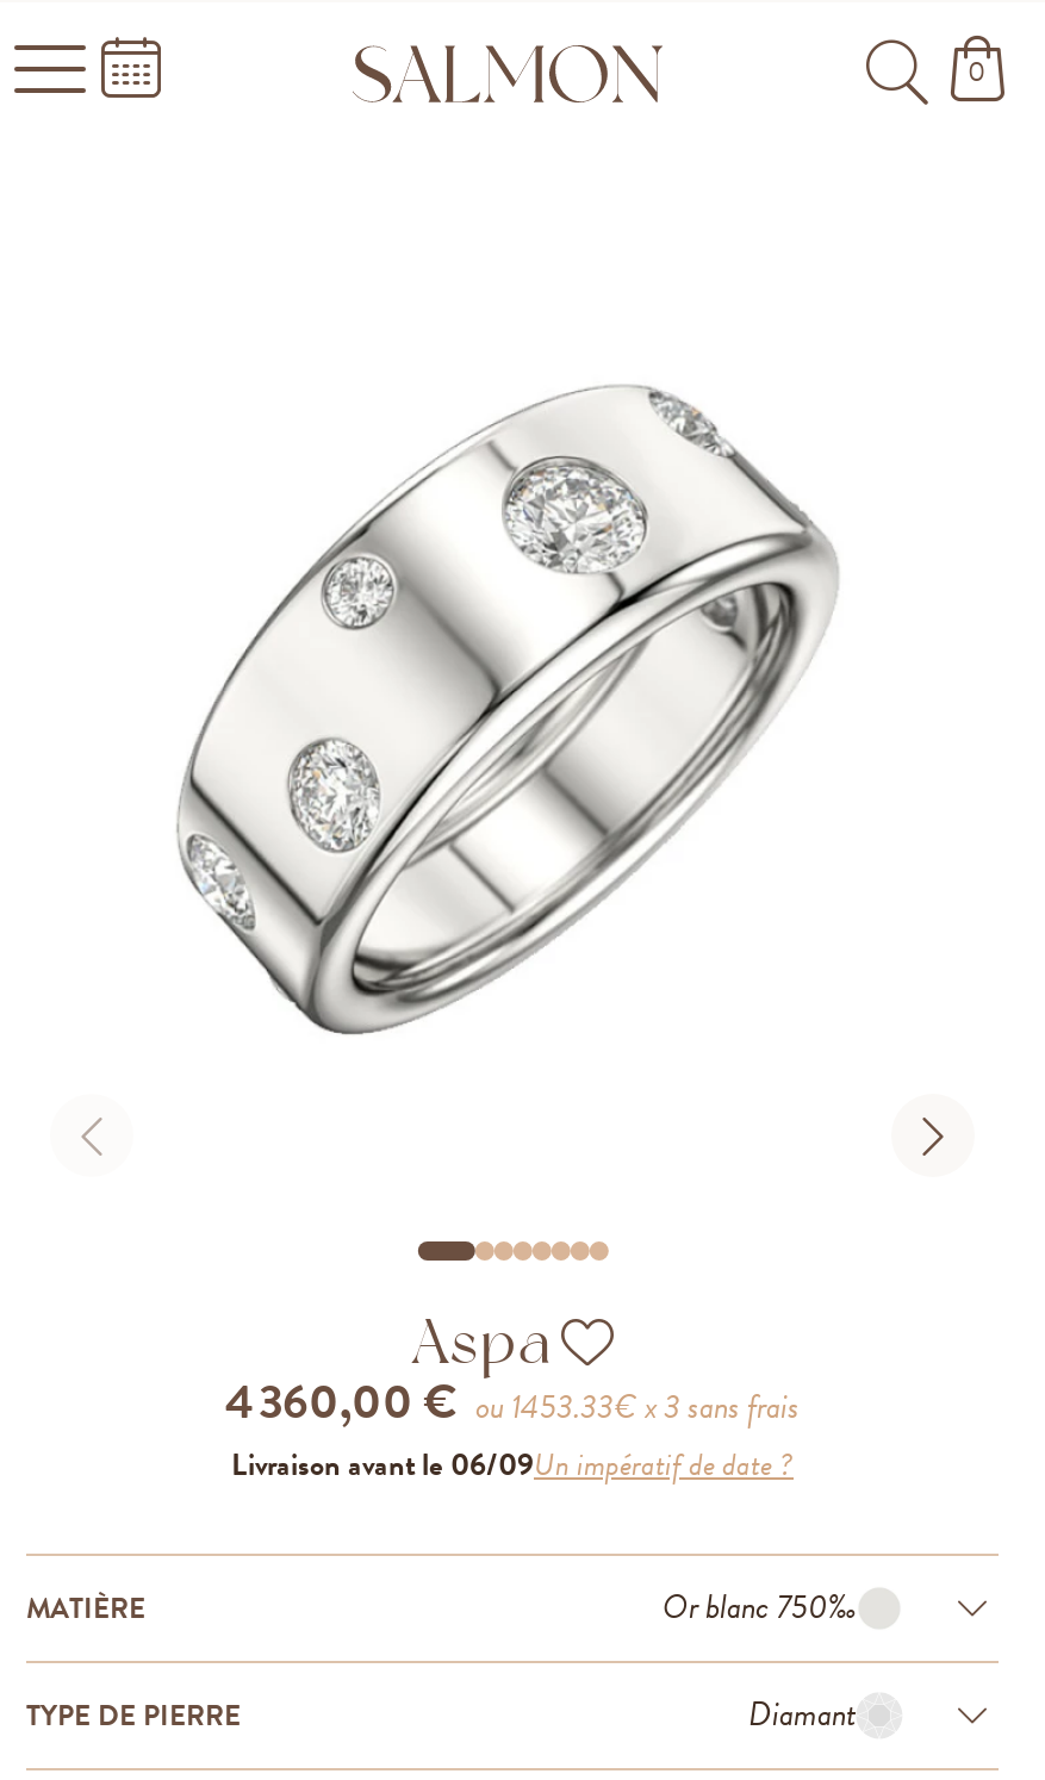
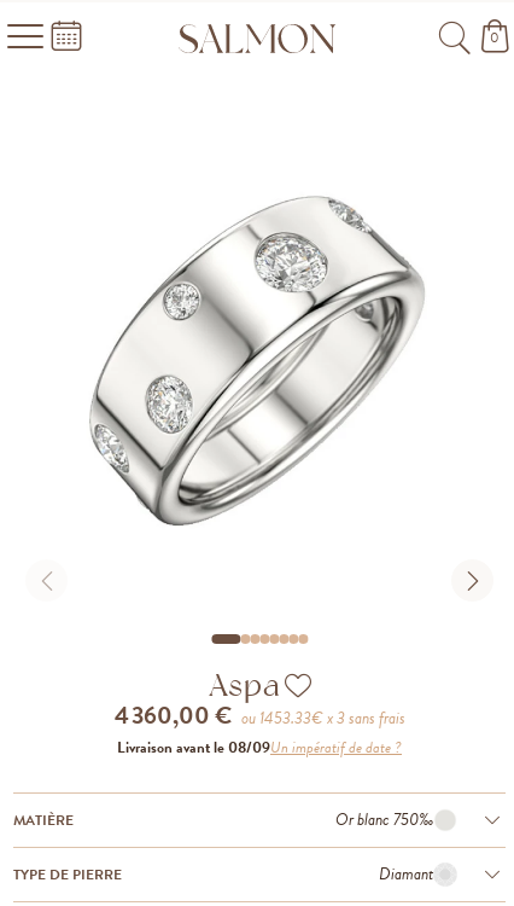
[231,1442,794,1487] Livraison avant le 06/09Un impératif de date ? -> [117,736,402,759] Livraison avant le 08/09Un impératif de date ?

